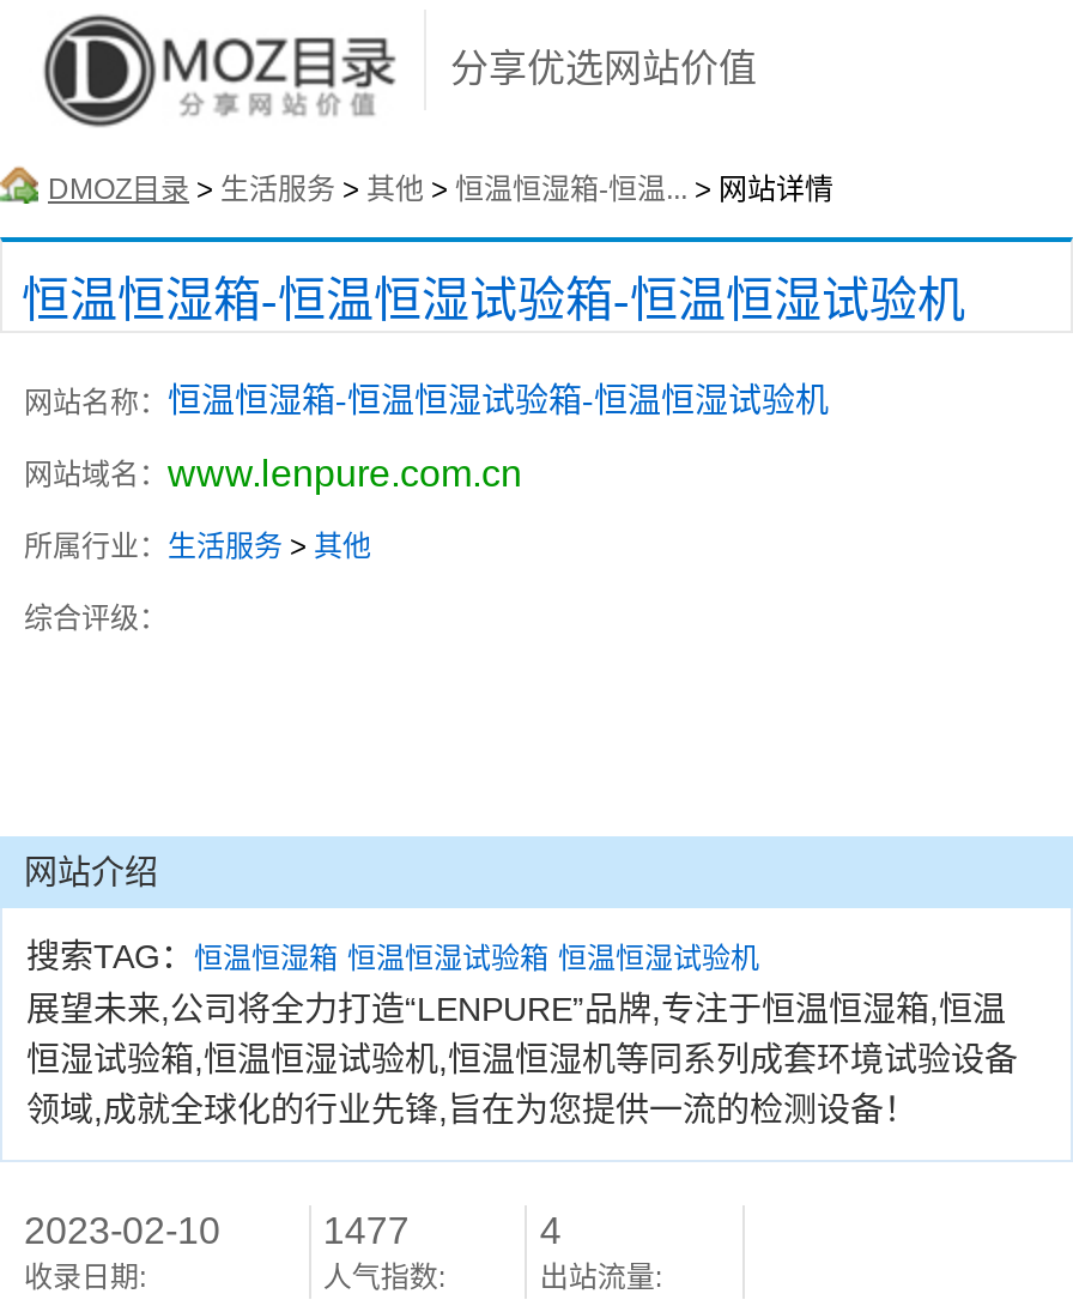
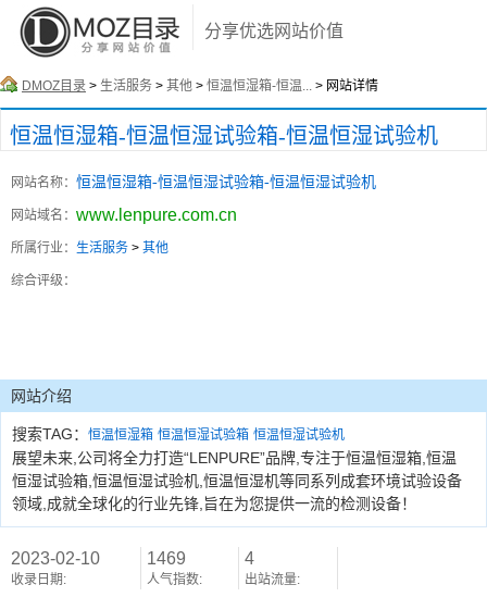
[323,1210,409,1251] 1477 -> [147,549,186,568] 1469

